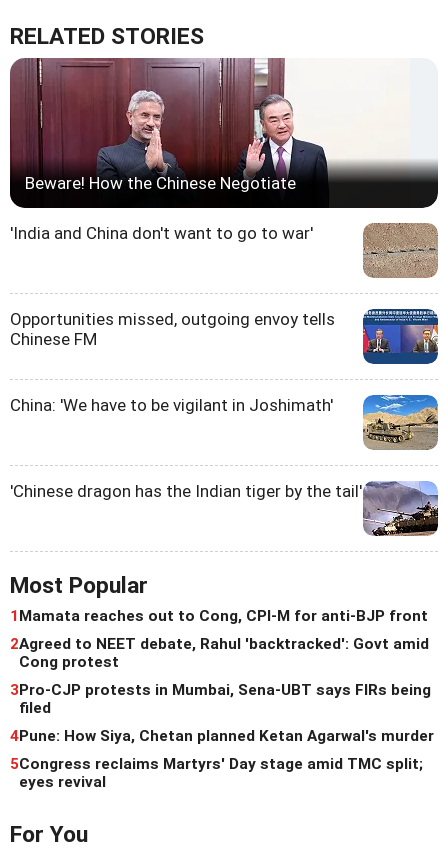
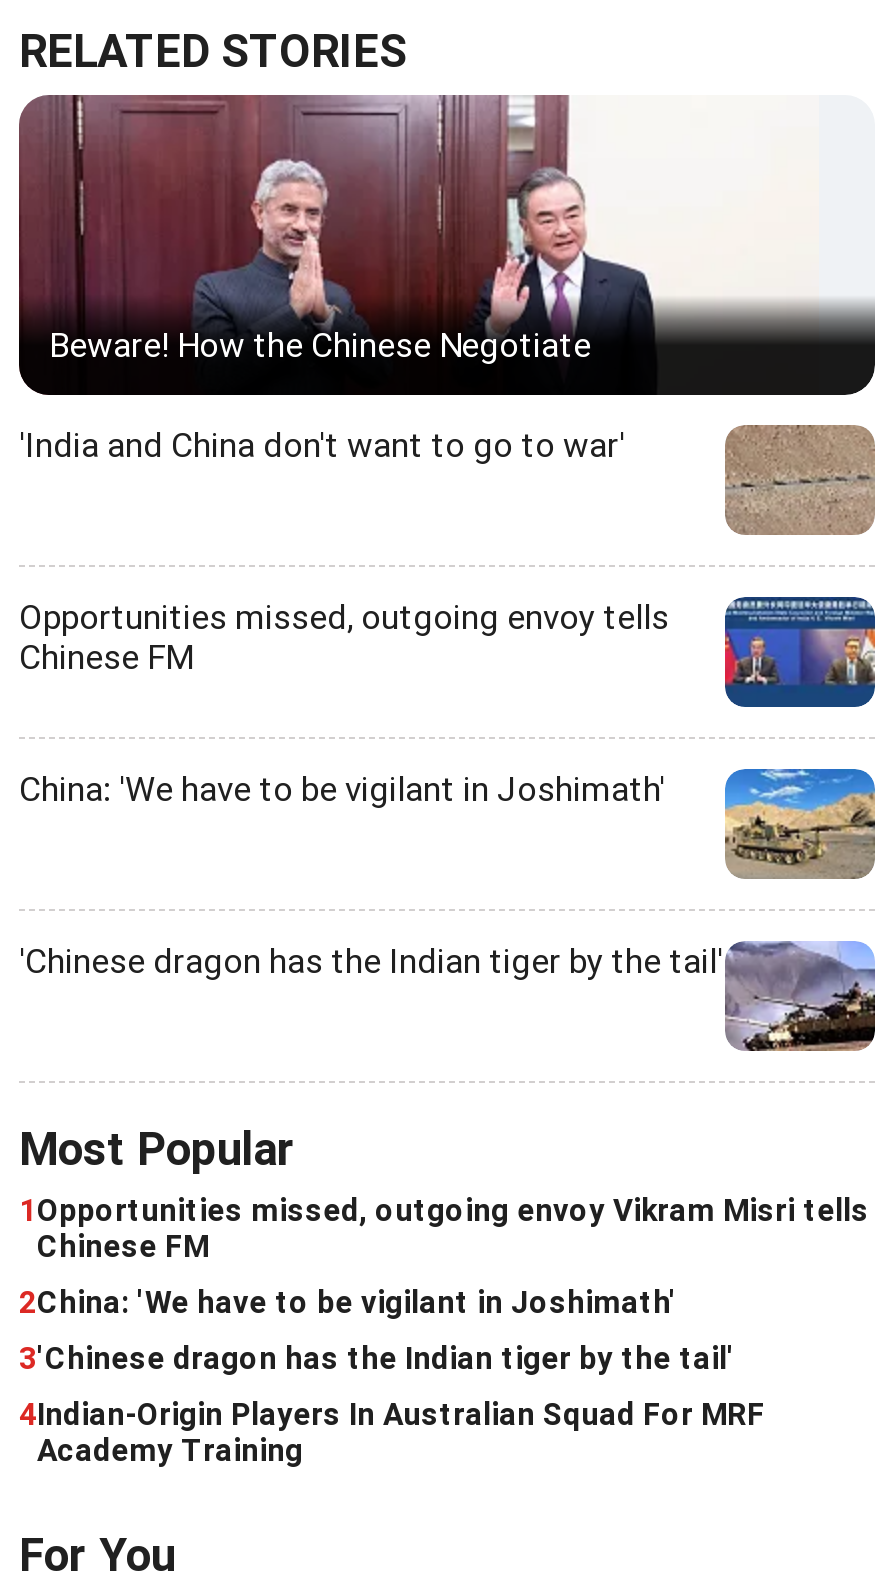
[10,607,434,791] 1 Mamata reaches out to Cong, CPI-M for anti-BJP front | 2Agreed to NEET debate, Rahul 'backtracked': Govt amid | Cong protest | 3Pro-CJP protests in Mumbai, Sena-UBT says FIRs being | filed | 4Pune: How Siya, Chetan planned Ketan Agarwal's murder | 5Congress reclaims Martyrs' Day stage amid TMC split; | eyes revival -> [19,1193,869,1469] 1 Opportunities missed, outgoing envoy Vikram Misri tells | Chinese FM | 2China: 'We have to be vigilant in Joshimath' | 3'Chinese dragon has the Indian tiger by the tail' | 4Indian-Origin Players In Australian Squad For MRF | Academy Training

